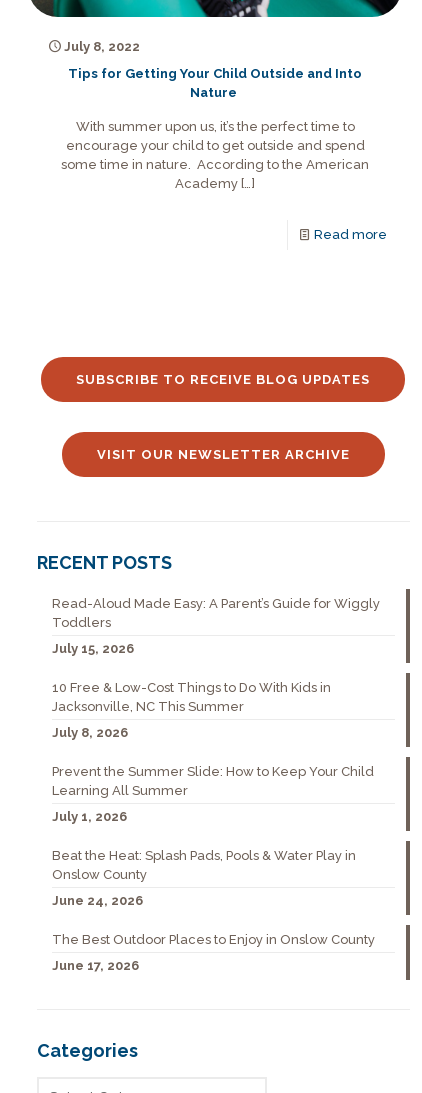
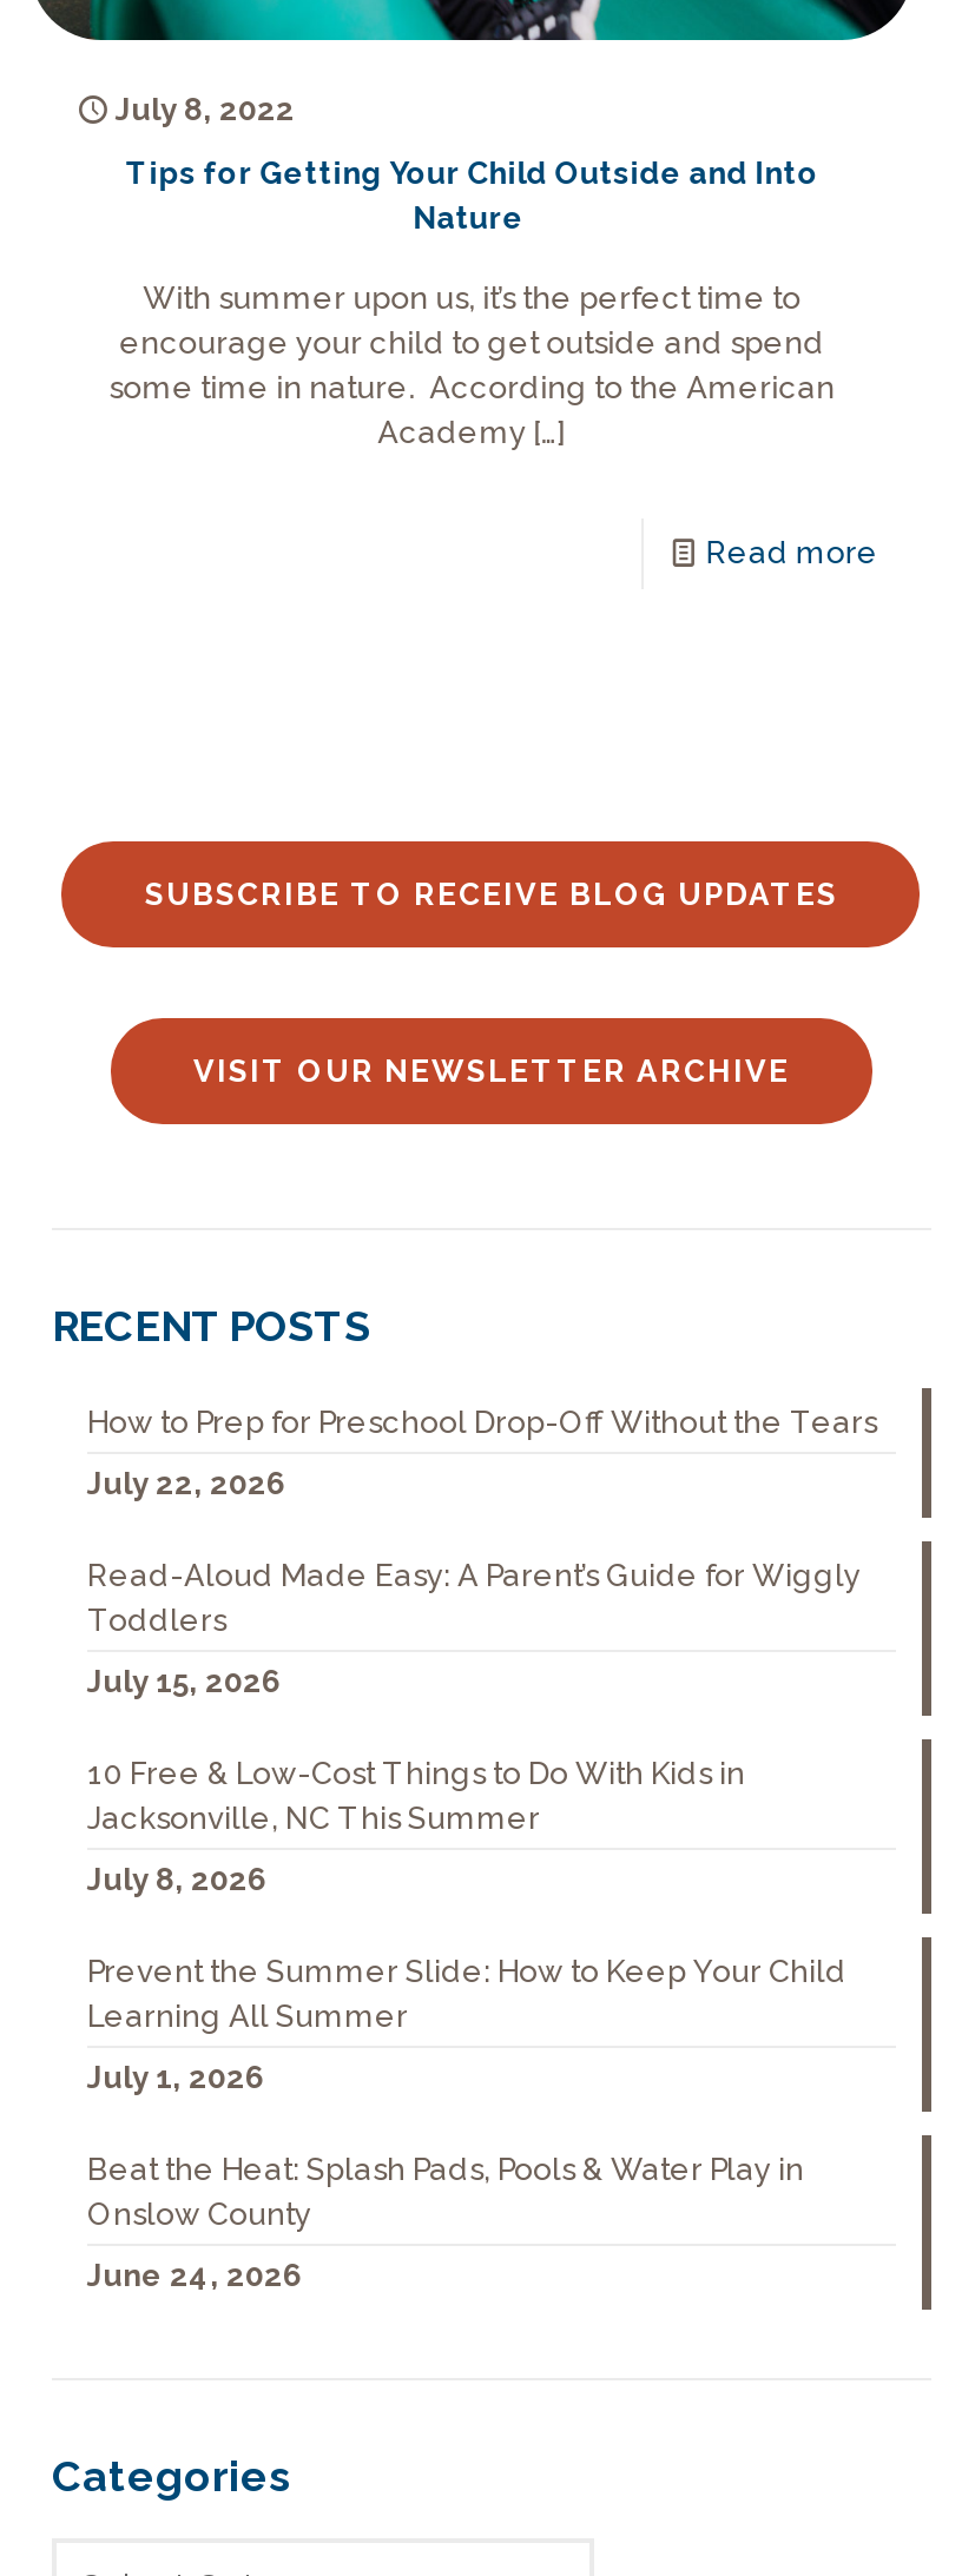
none -> [87,1404,877,1501] How to Prep for Preschool Drop-Off Without the Tears | July 22, 2026
moved [52,596,380,908] -> [87,1557,861,2293]: Read-Aloud Made Easy: A Parent’s Guide for Wiggly | Toddlers | July 15, 2026 | ... | Onslow County | June 24, 2026
[52,932,375,973] The Best Outdoor Places to Enjoy in Onslow County | June 17, 2026 -> none

